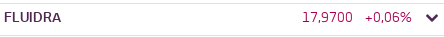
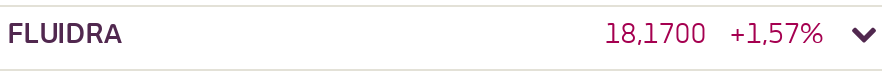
[302,12,353,25] 17,9700 -> [605,23,707,49] 18,1700
[365,12,412,25] +0,06% -> [730,23,824,49] +1,57%

